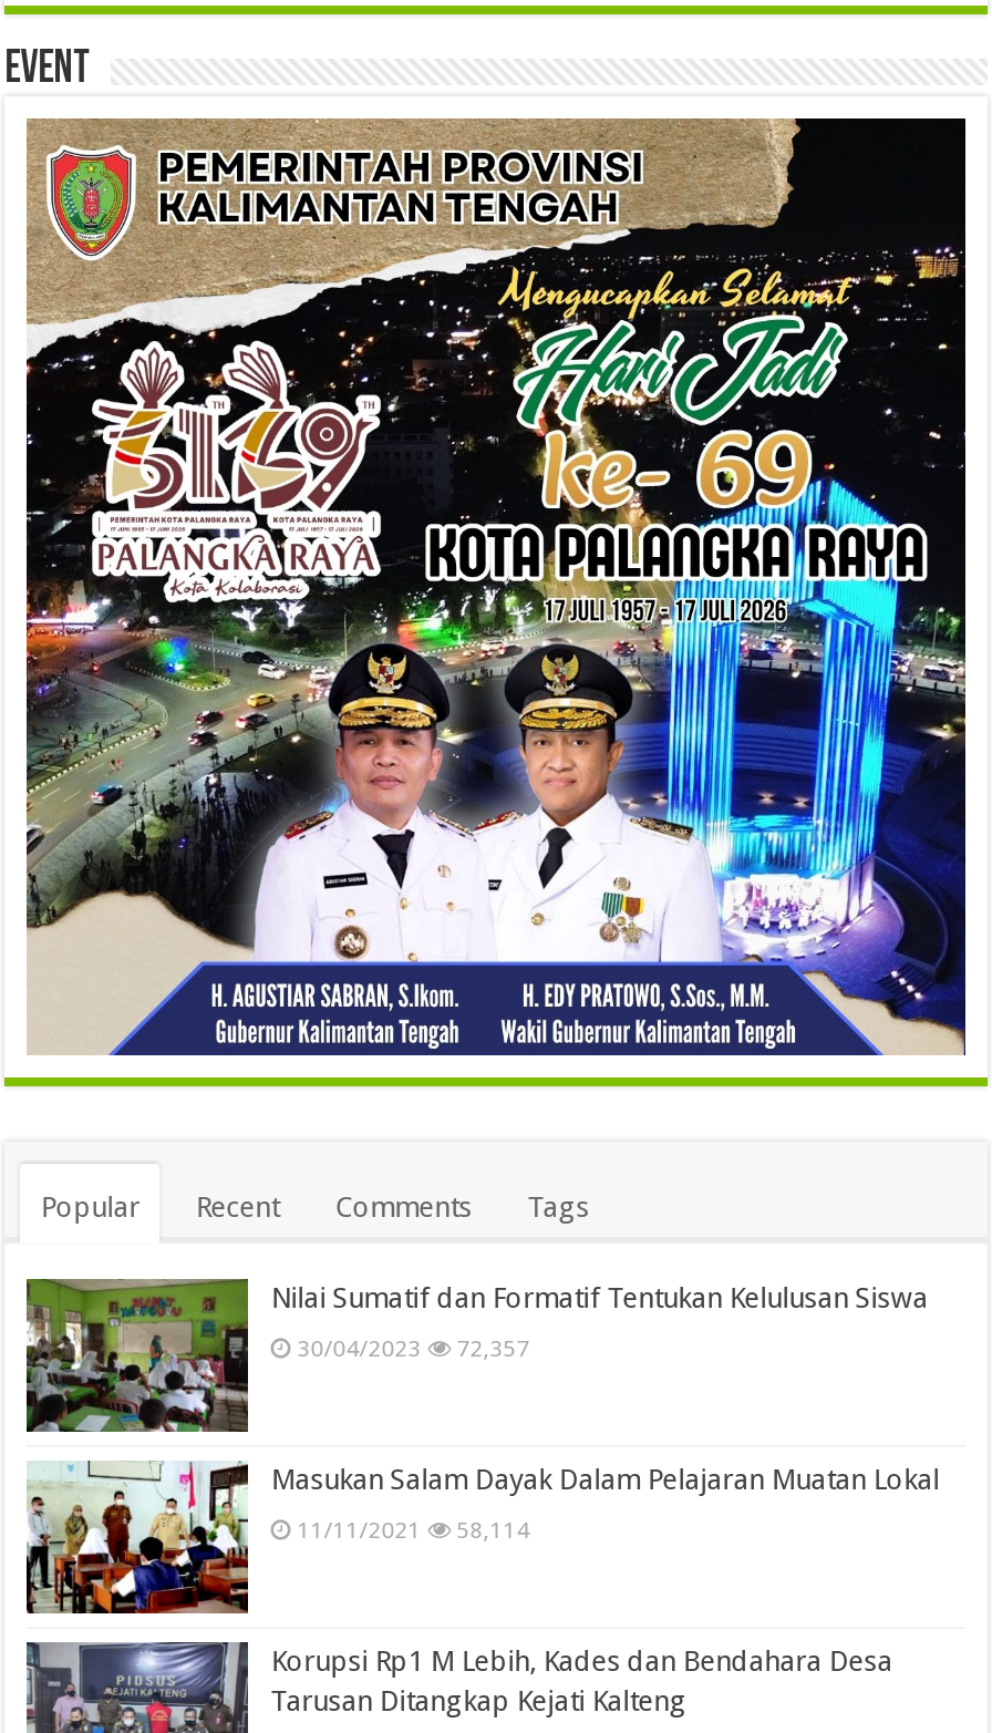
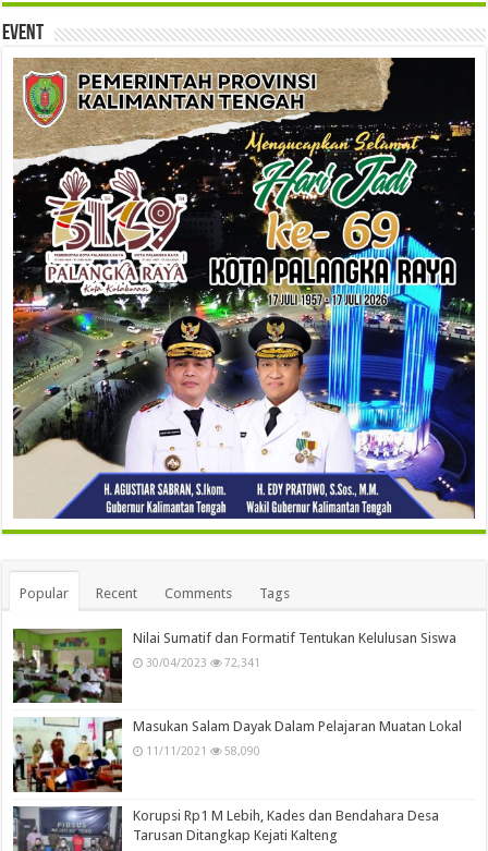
[297,1335,530,1362] 30/04/2023 72,357 -> [146,656,261,669] 30/04/2023 72,341
[297,1516,530,1543] 11/11/2021 58,114 -> [146,745,261,758] 11/11/2021 58,090

